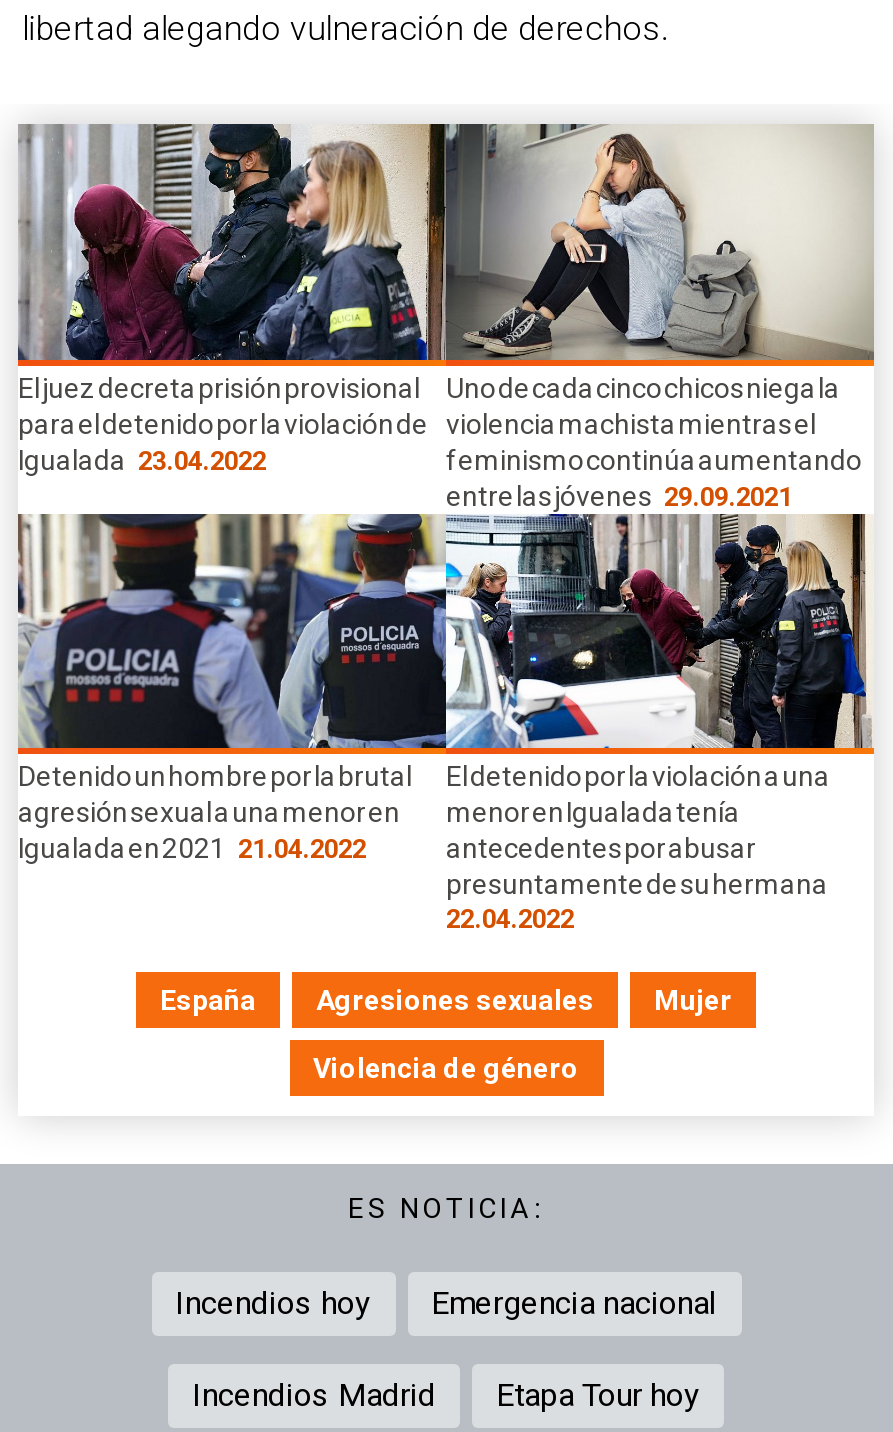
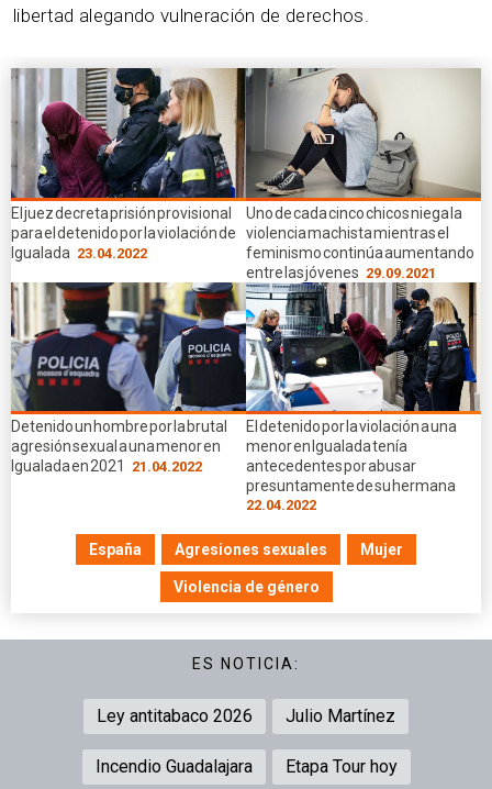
[175,1284,717,1322] Incendios hoy | Emergencia nacional -> [97,706,395,726] Ley antitabaco 2026 | Julio Martínez
[192,1376,436,1414] Incendios Madrid -> [95,756,252,777] Incendio Guadalajara

